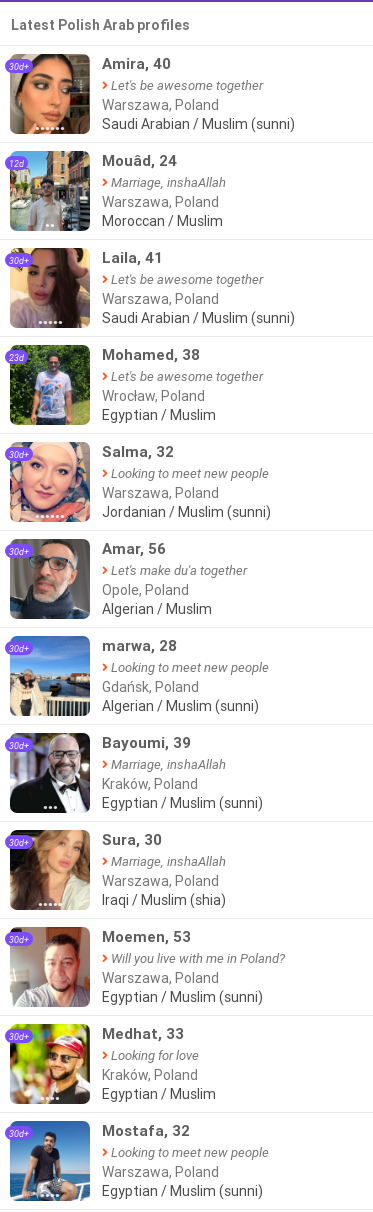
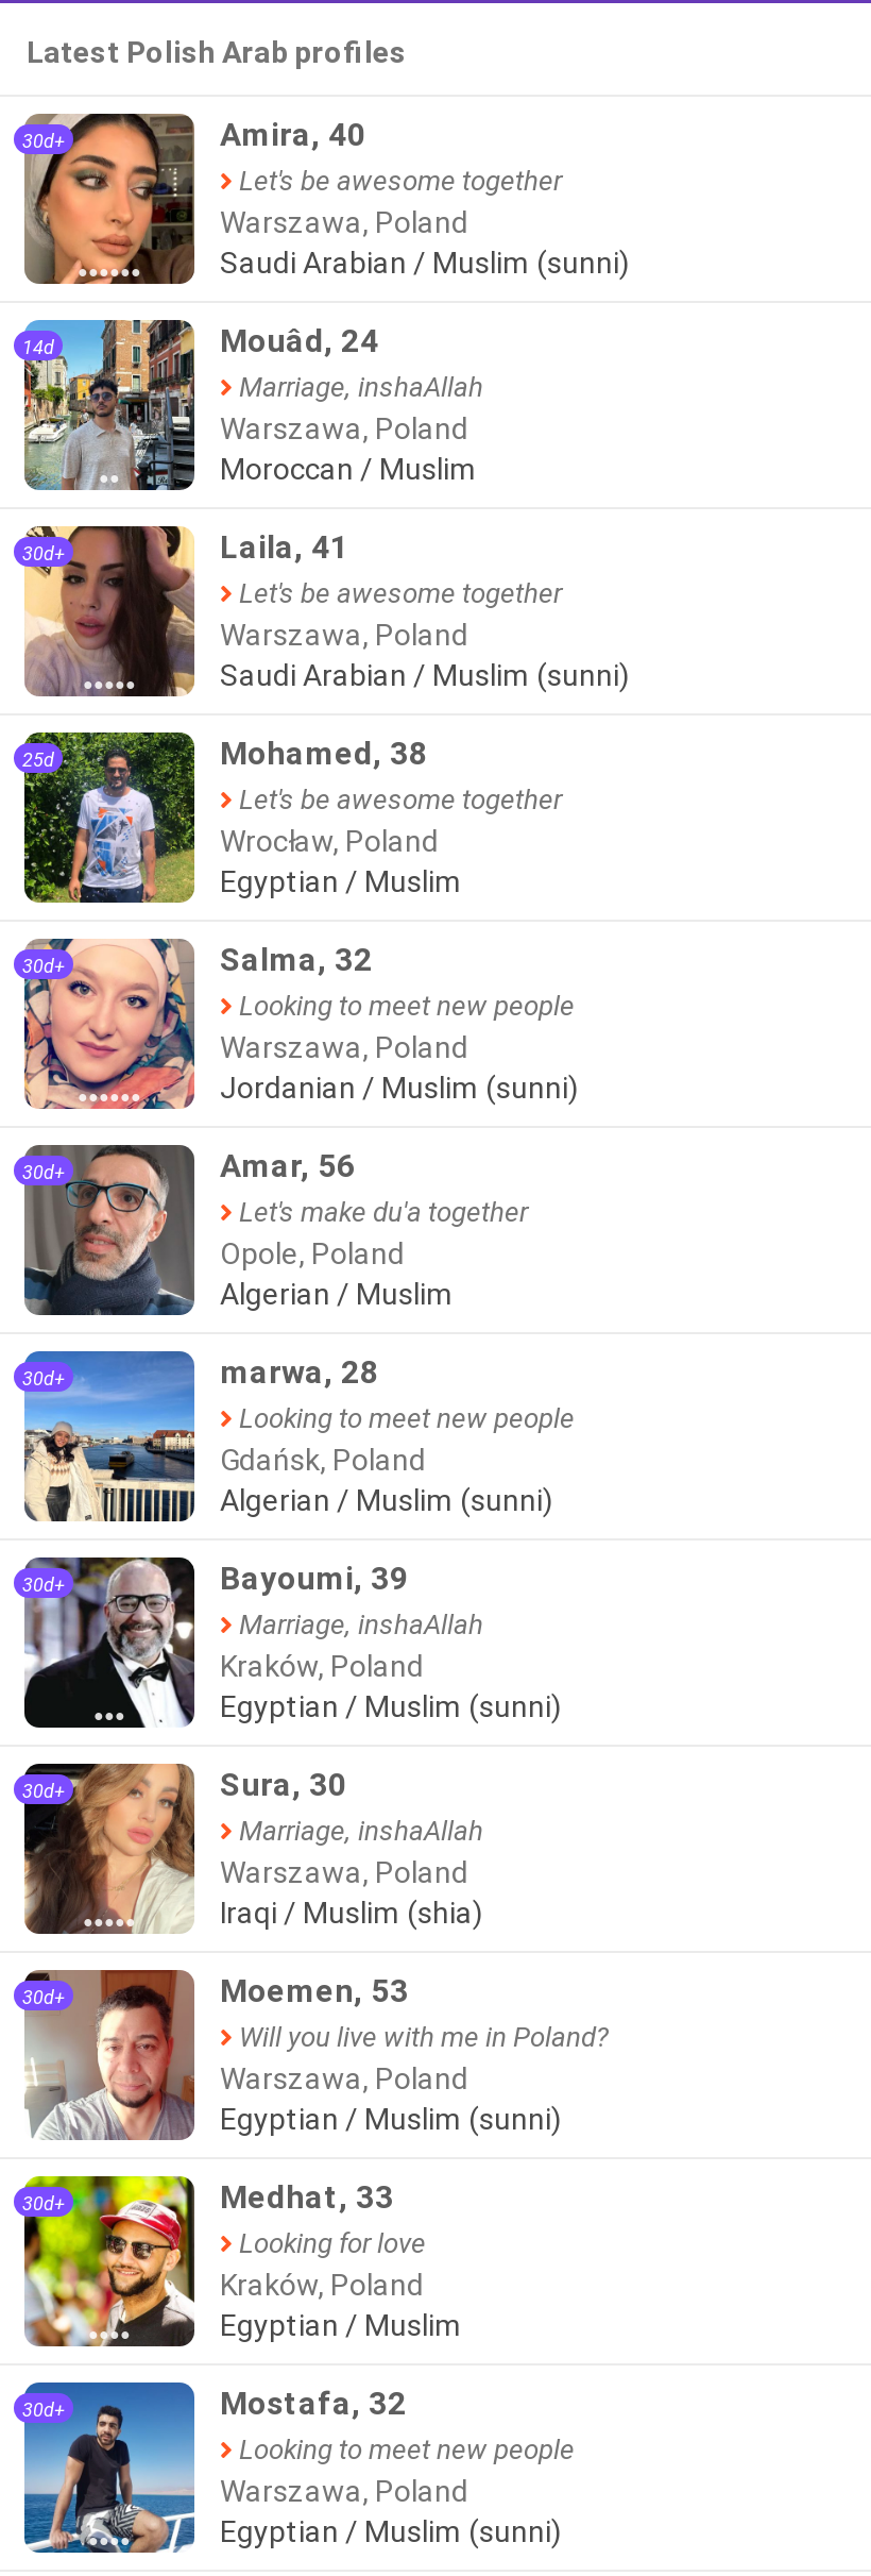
[9,158,24,170] 12d -> [22,335,54,360] 14d
[9,352,24,364] 23d -> [22,747,54,773] 25d

